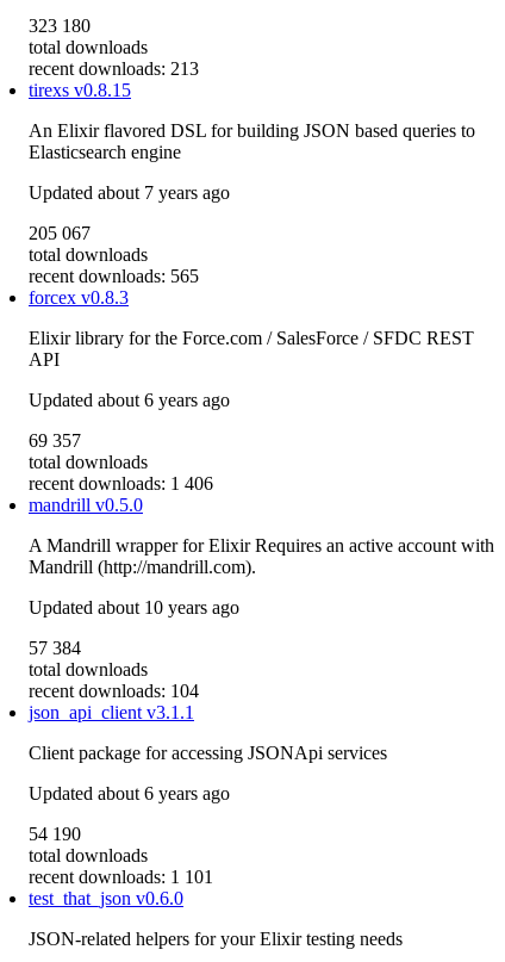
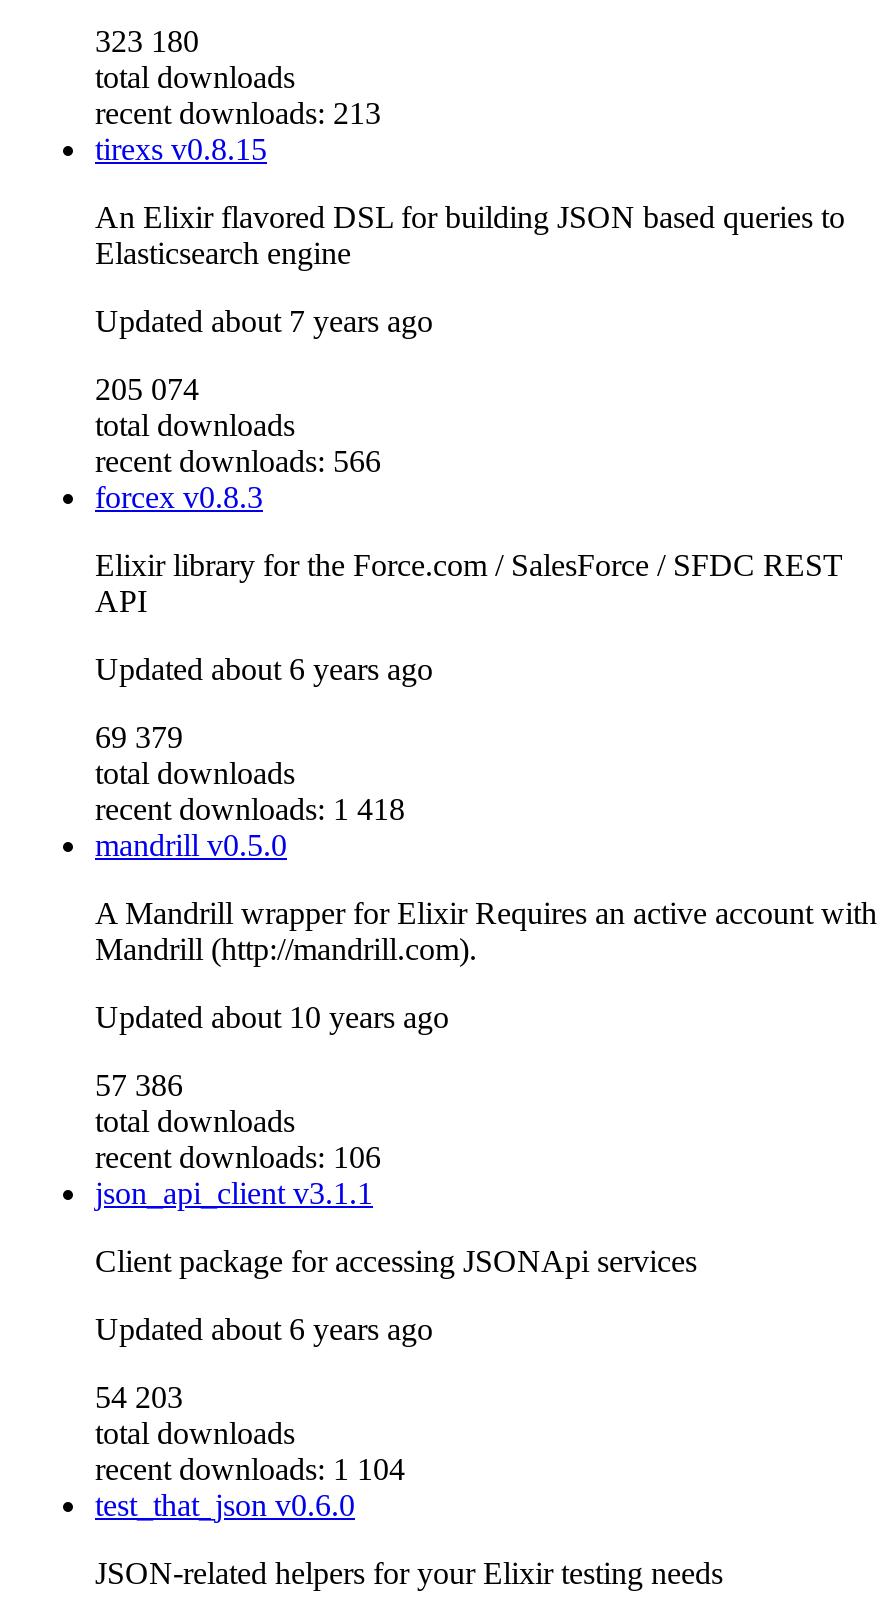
[29,223,91,244] 205 067 -> [95,373,199,407] 205 074
[29,266,199,287] recent downloads: 565 -> [95,445,381,479] recent downloads: 566
[29,431,81,451] 69 357 -> [95,721,183,755] 69 379
[29,474,213,494] recent downloads: 1 406 -> [95,793,405,827] recent downloads: 1 418
[29,638,81,658] 57 384 -> [95,1069,183,1103] 57 386
[29,681,199,701] recent downloads: 104 -> [95,1141,381,1175] recent downloads: 106
[29,824,81,844] 54 190 -> [95,1381,183,1415] 54 203
[29,867,213,887] recent downloads: 1 101 -> [95,1453,405,1487] recent downloads: 1 104

